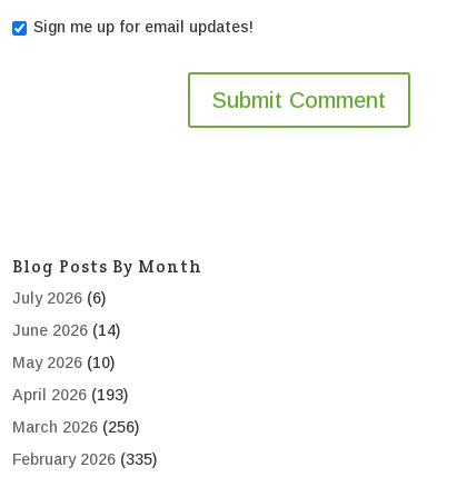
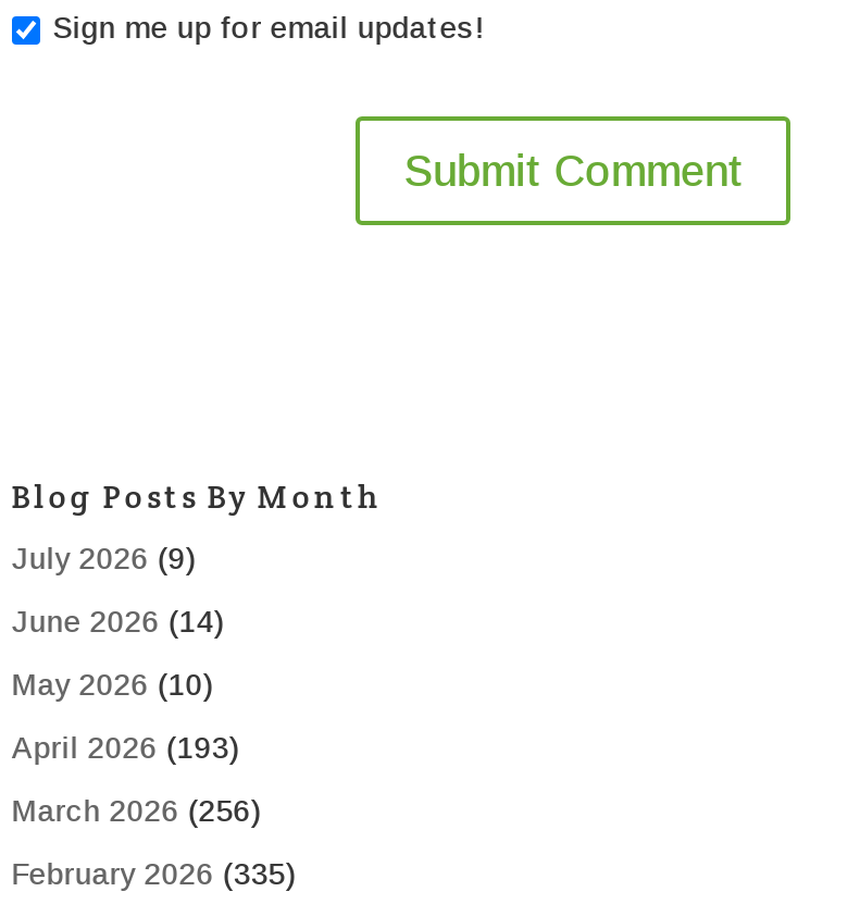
[12,289,105,307] July 2026 (6) -> [12,541,194,575] July 2026 (9)

